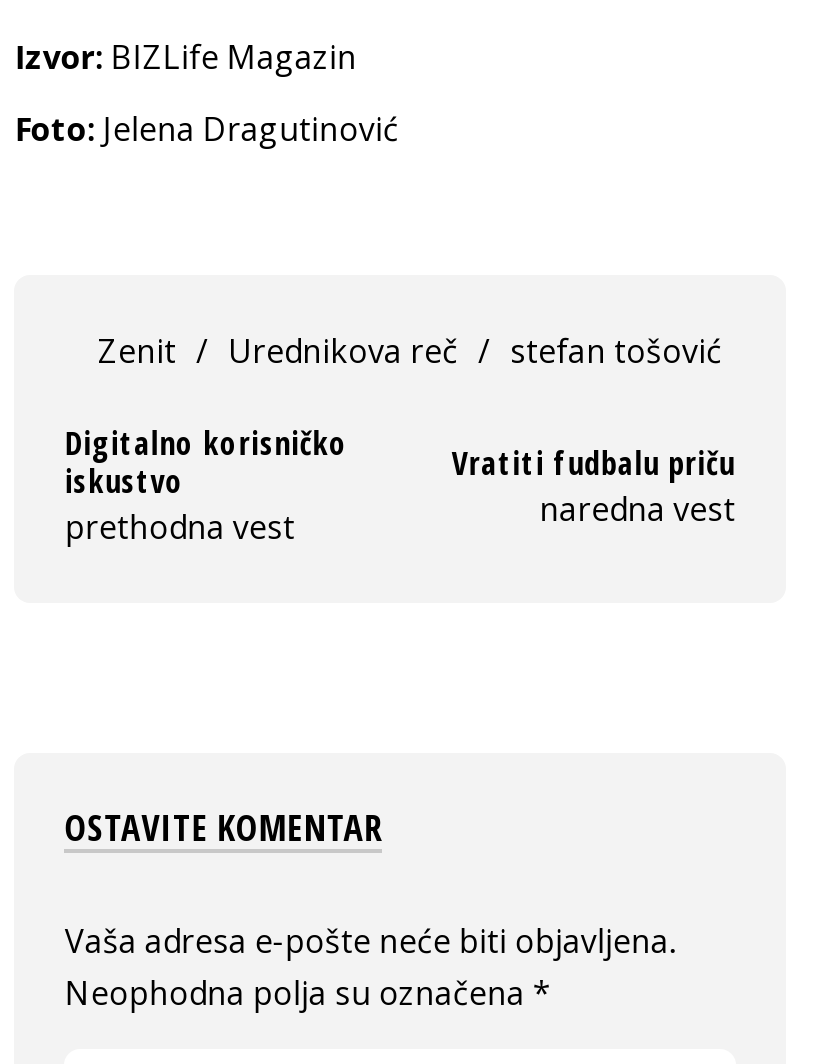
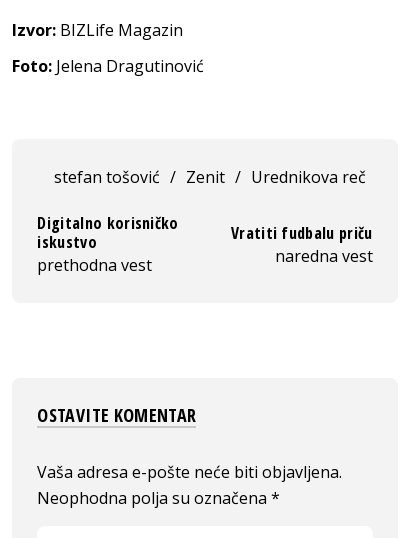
[98,330,722,374] Zenit / Urednikova reč / stefan tošović -> [54,166,366,188] stefan tošović / Zenit / Urednikova reč

